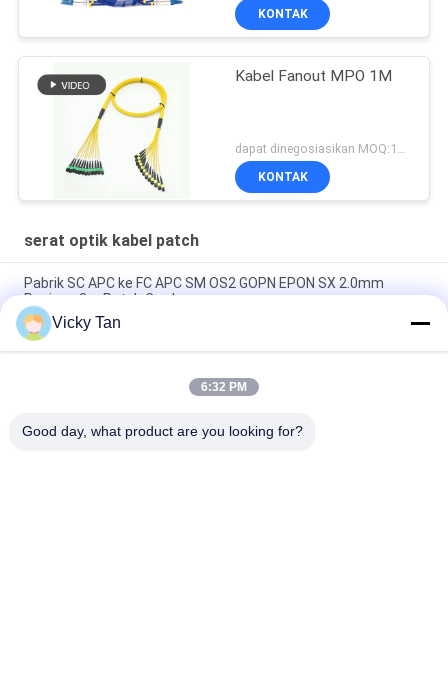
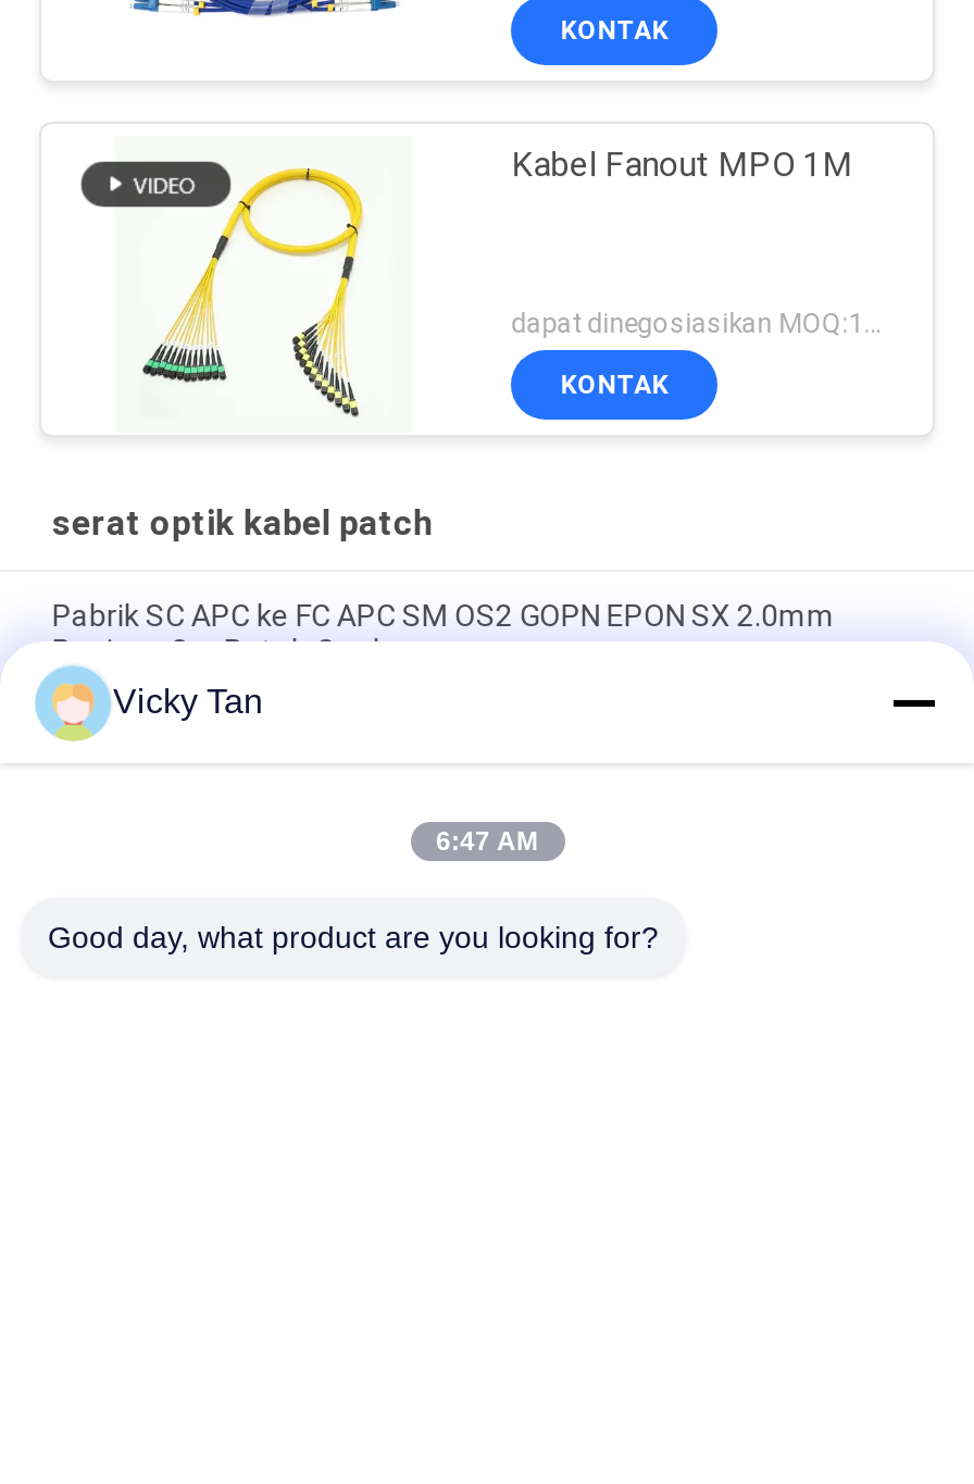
[201,380,247,394] 6:32 PM -> [436,826,538,857] 6:47 AM

